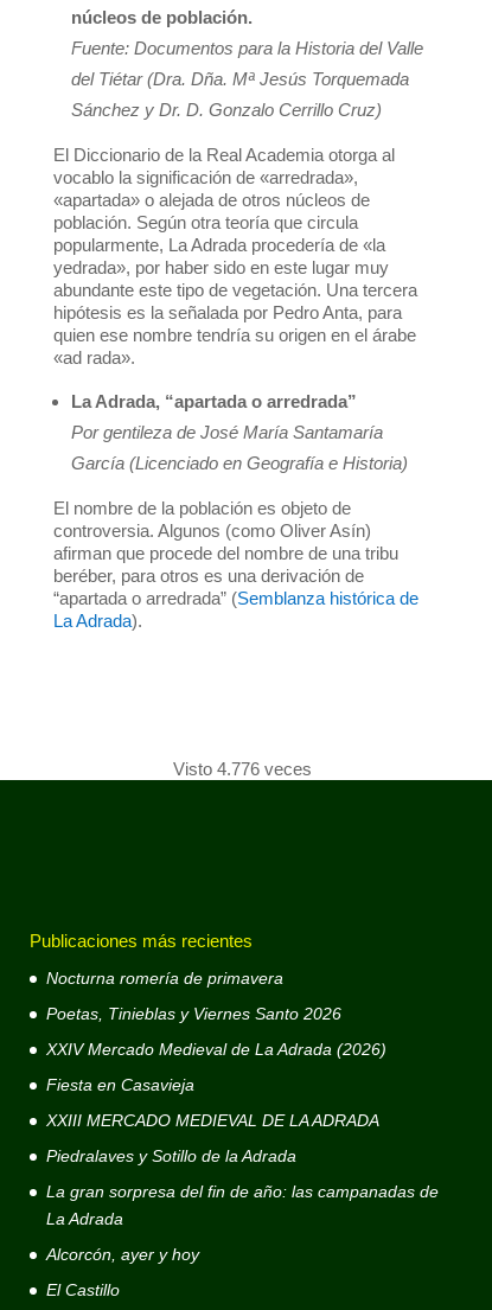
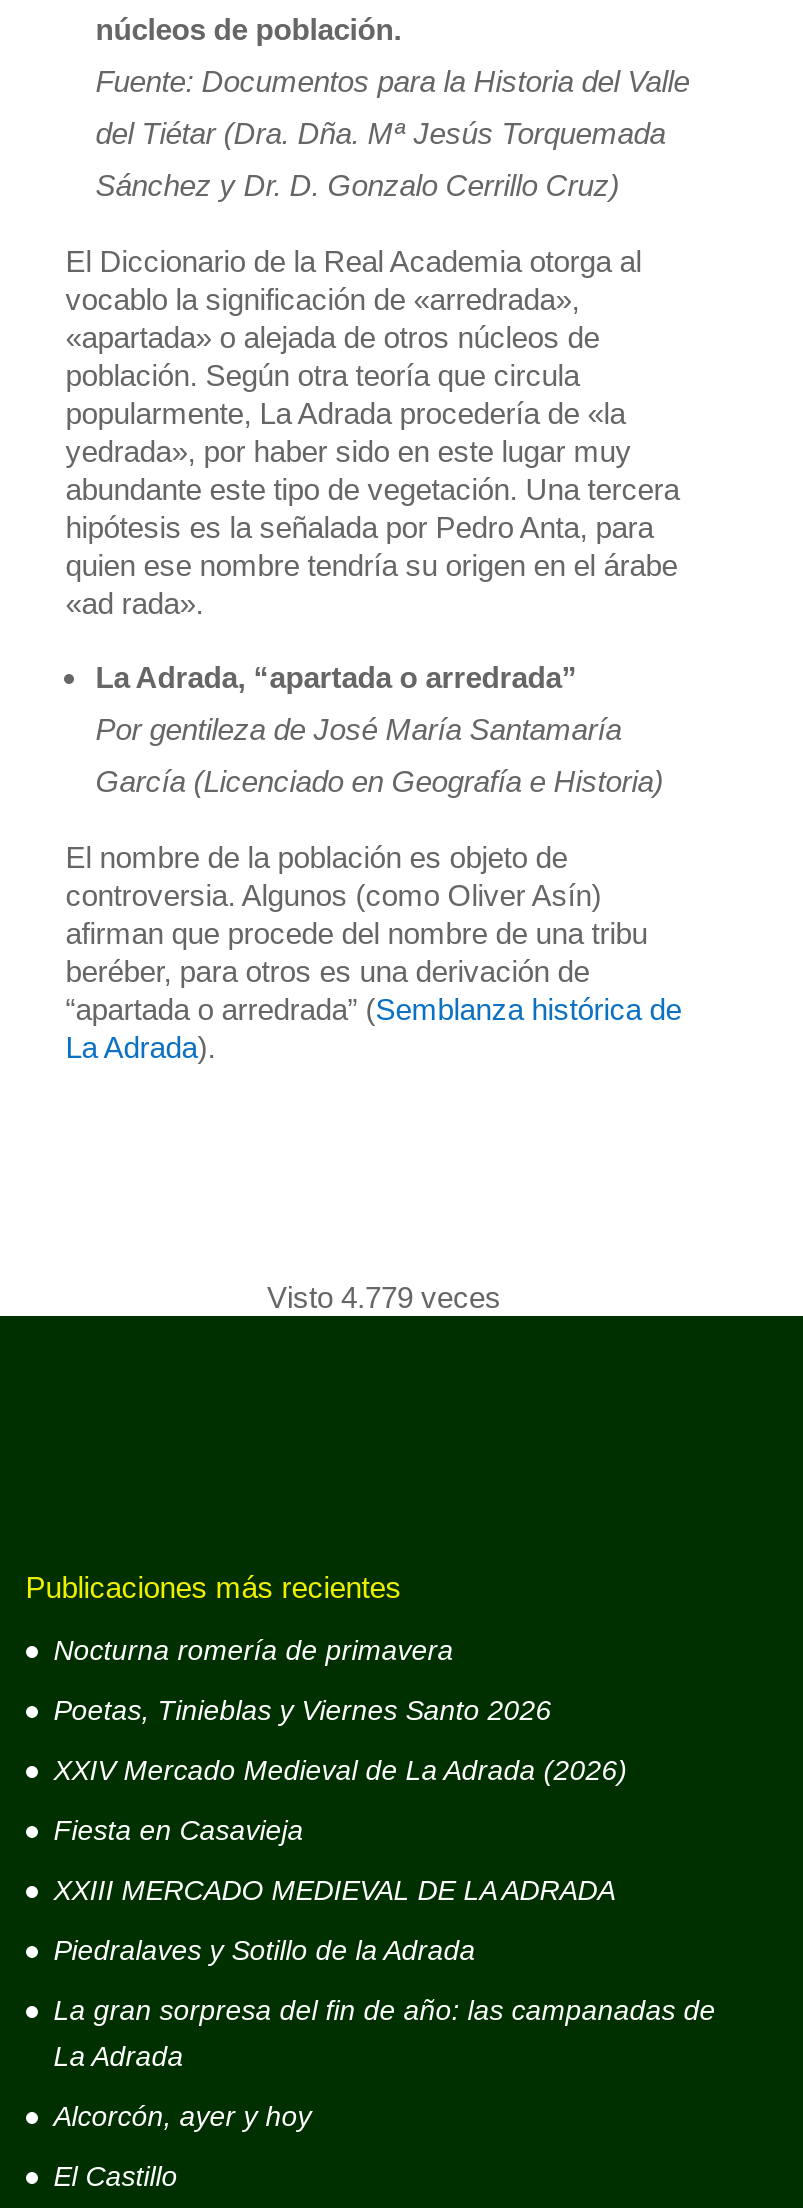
[172,758,311,778] Visto 4.776 veces -> [267,1279,501,1313] Visto 4.779 veces

